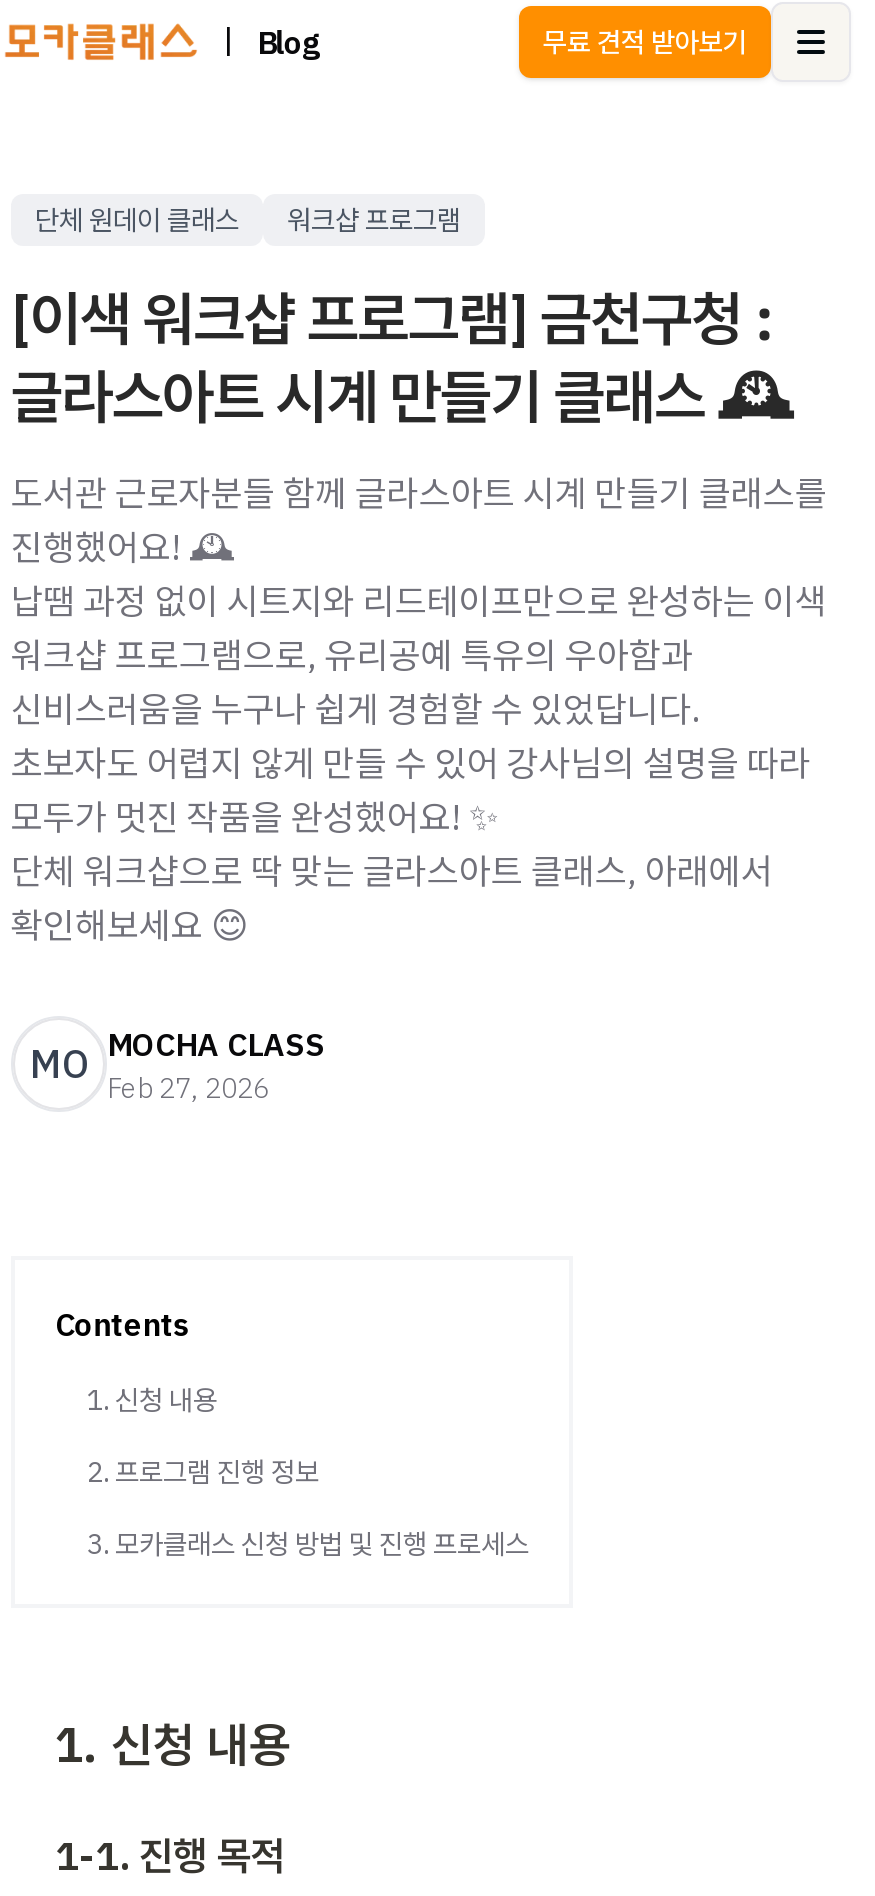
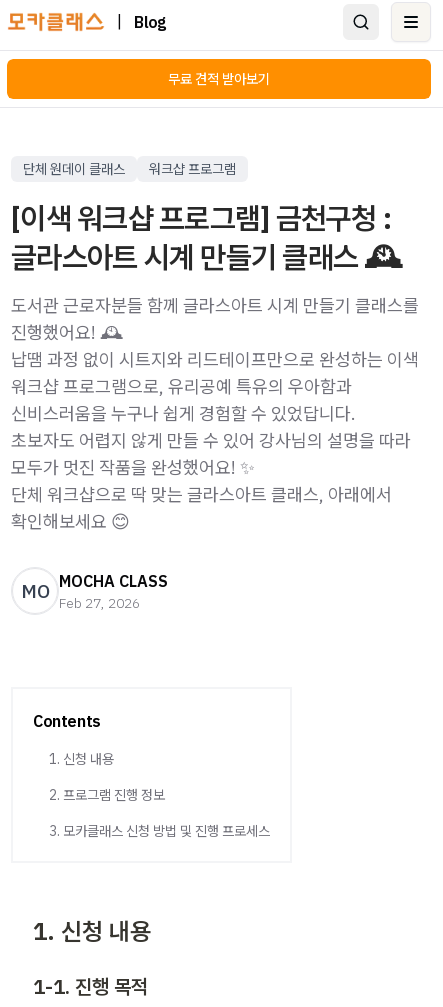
moved [543,24,747,60] -> [168,70,270,88]: 무료 견적 받아보기

